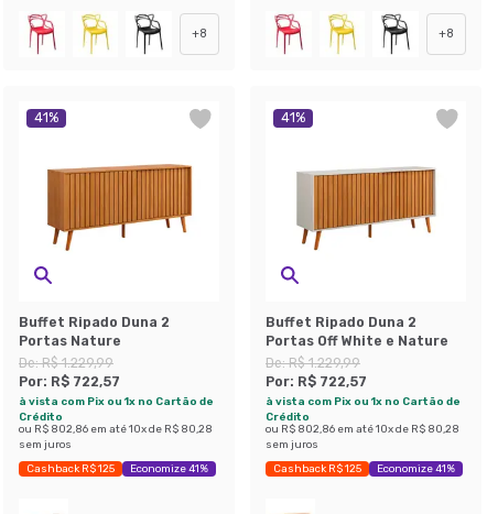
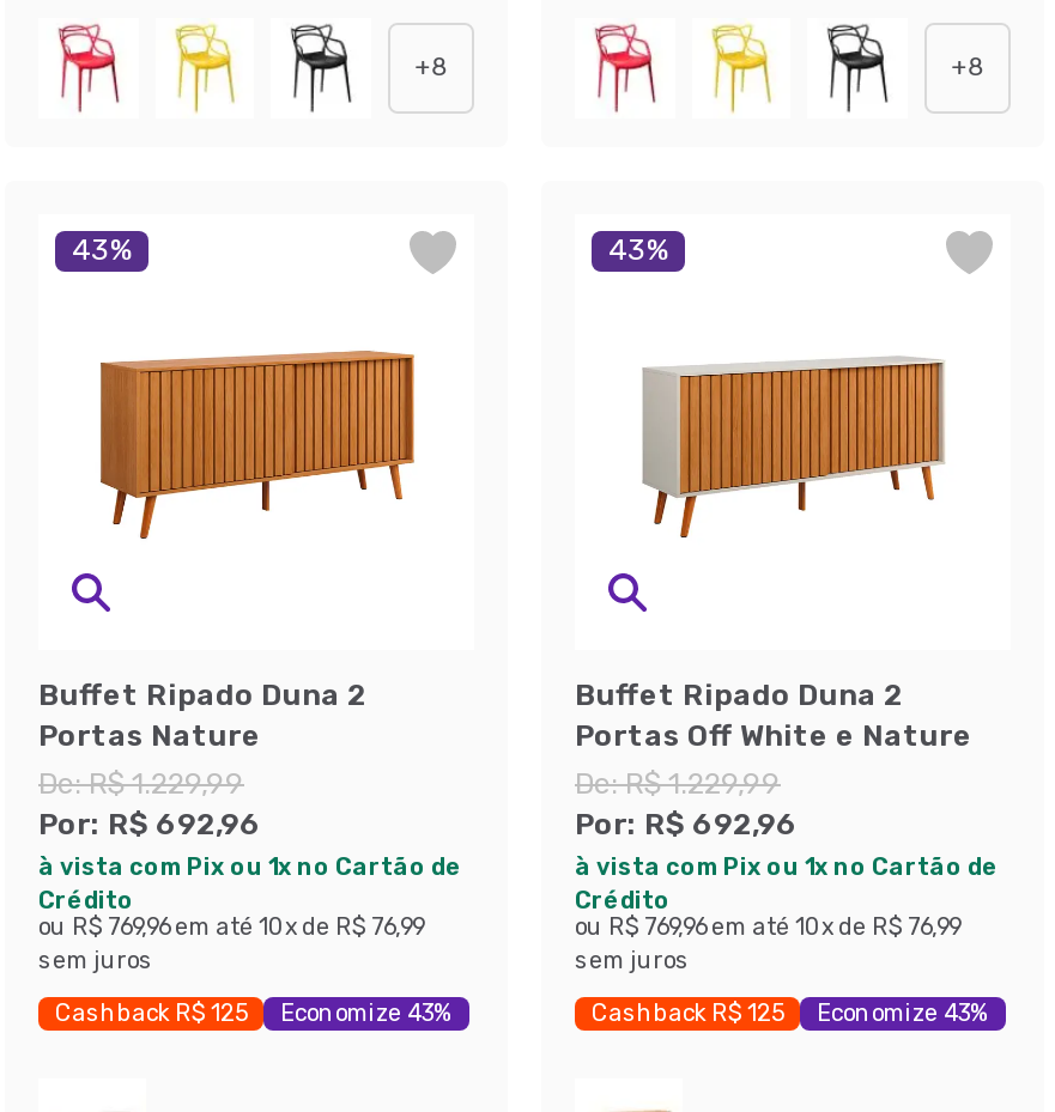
[34,110,58,125] 41% -> [72,233,132,267] 43%
[281,110,305,125] 41% -> [608,233,668,267] 43%
[19,374,120,390] Por: R$ 722,57 -> [38,808,261,841] Por: R$ 692,96
[266,374,367,390] Por: R$ 722,57 -> [575,808,798,841] Por: R$ 692,96
[19,422,213,434] ou R$ 802,86 em até 10 x de R$ 80,28 -> [38,912,424,938] ou R$ 769,96 em até 10 x de R$ 76,99
[266,422,459,434] ou R$ 802,86 em até 10 x de R$ 80,28 -> [575,912,960,938] ou R$ 769,96 em até 10 x de R$ 76,99
[26,462,208,475] Cashback R$ 125 Economize 41% -> [55,1000,453,1026] Cashback R$ 125 Economize 43%
[273,462,455,475] Cashback R$ 125 Economize 41% -> [592,1000,989,1026] Cashback R$ 125 Economize 43%

